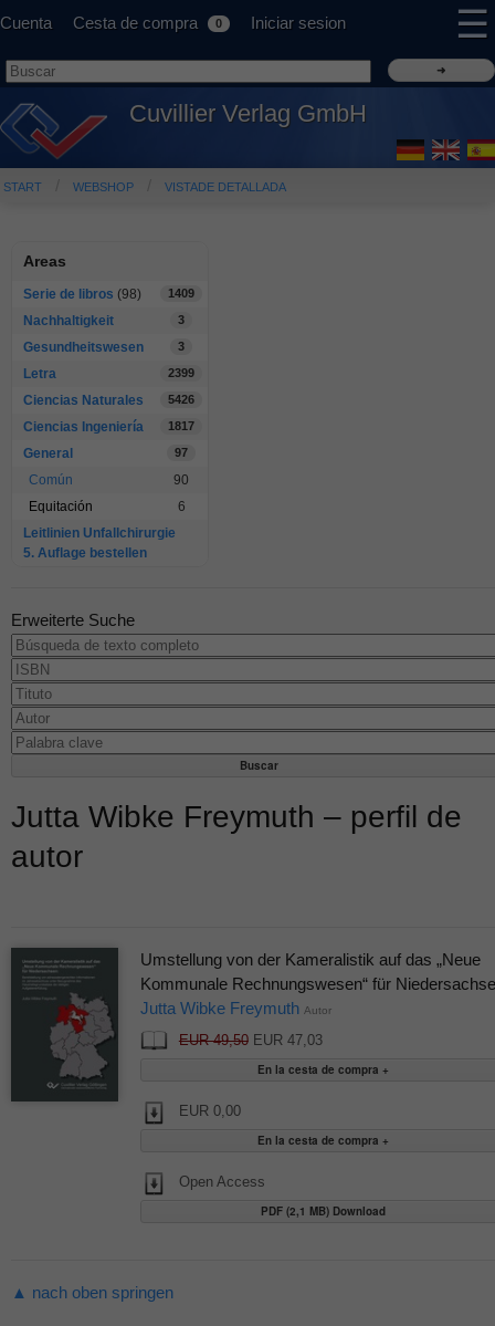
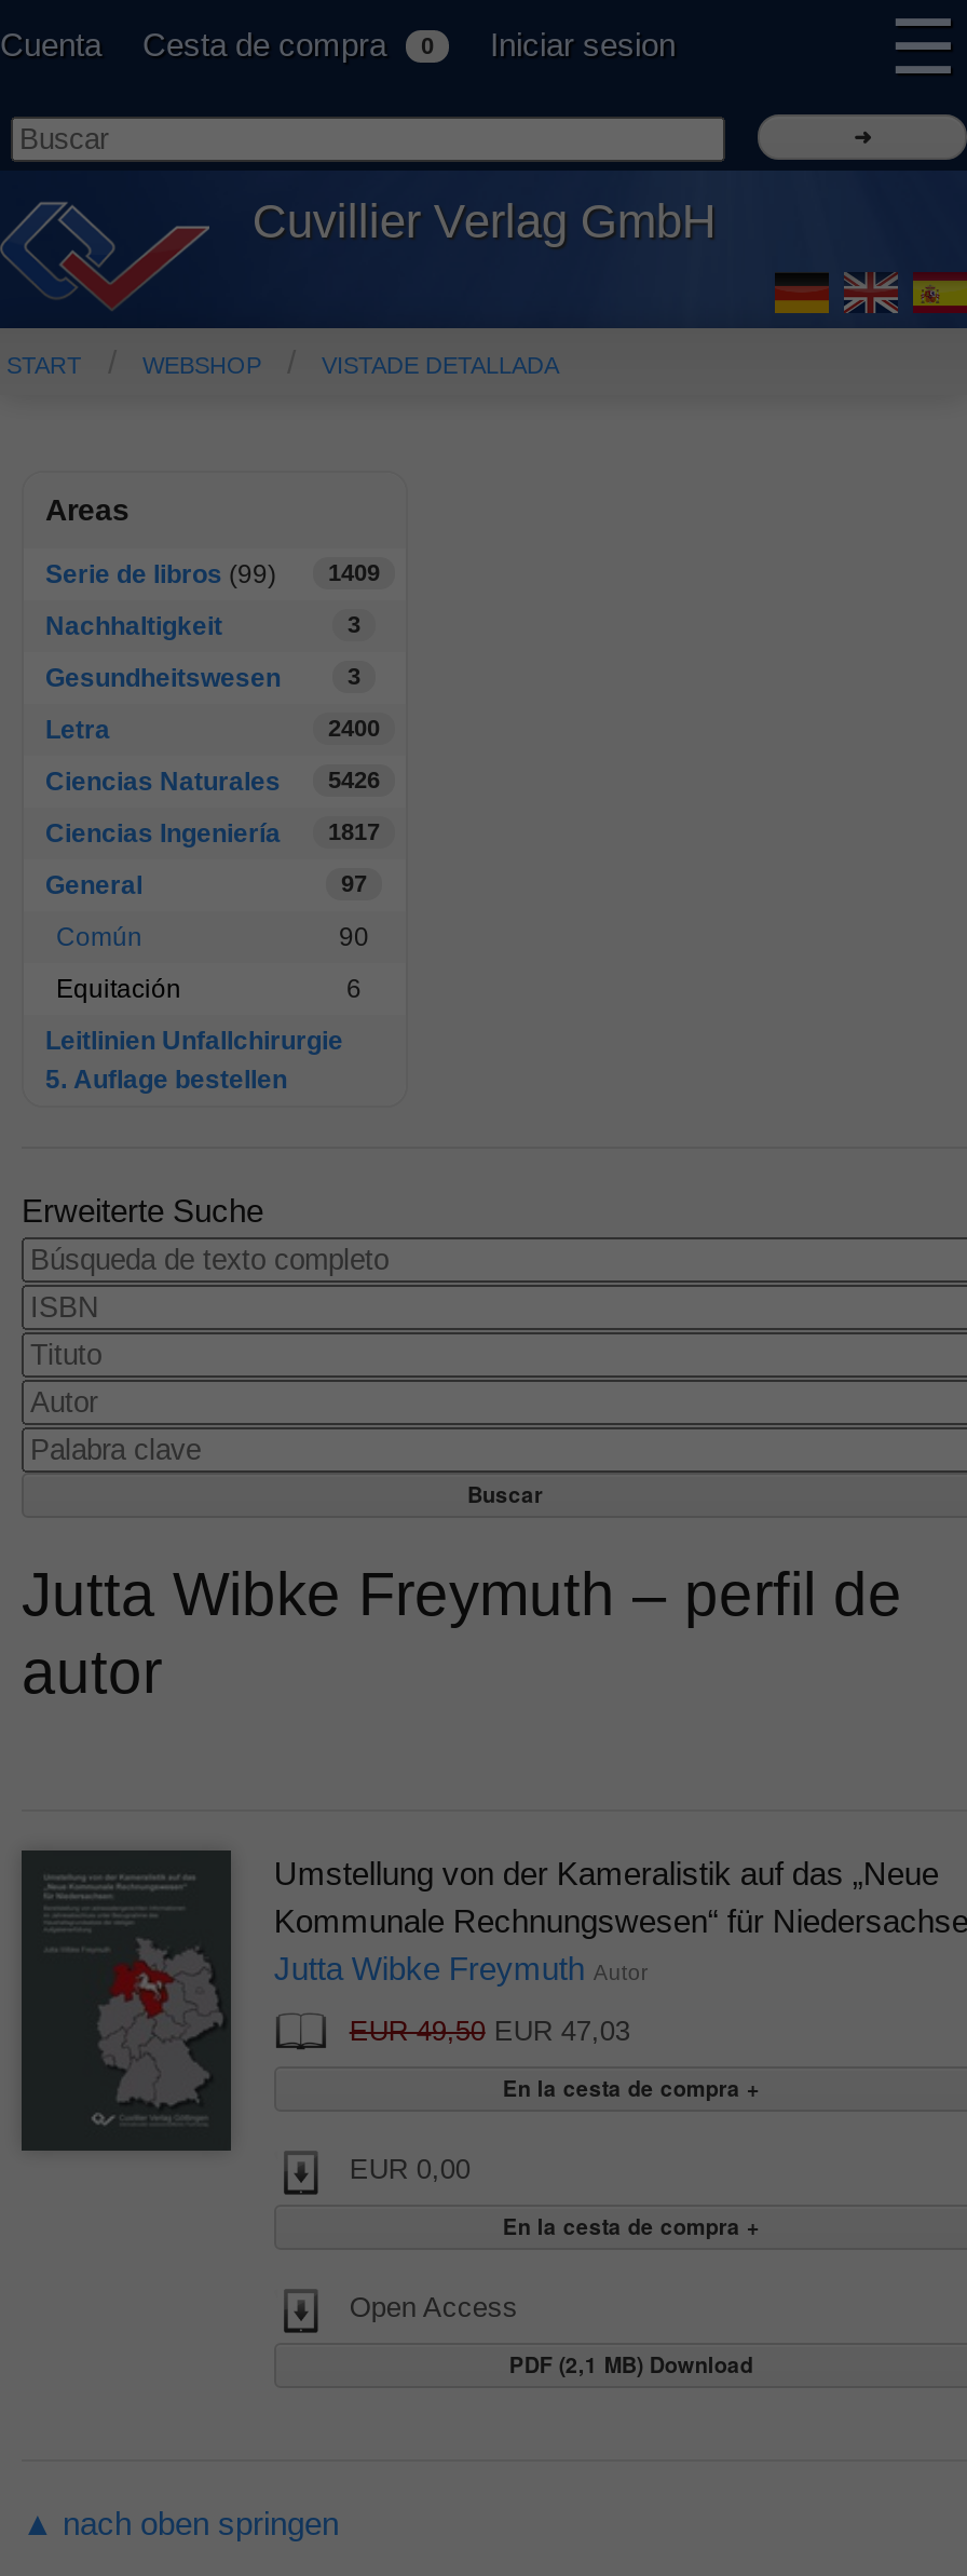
[23,287,141,302] Serie de libros (98) -> [45,560,276,590] Serie de libros (99)
[168,366,194,380] 2399 -> [328,715,380,741] 2400

